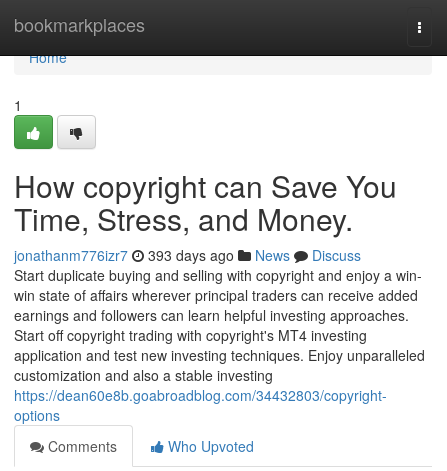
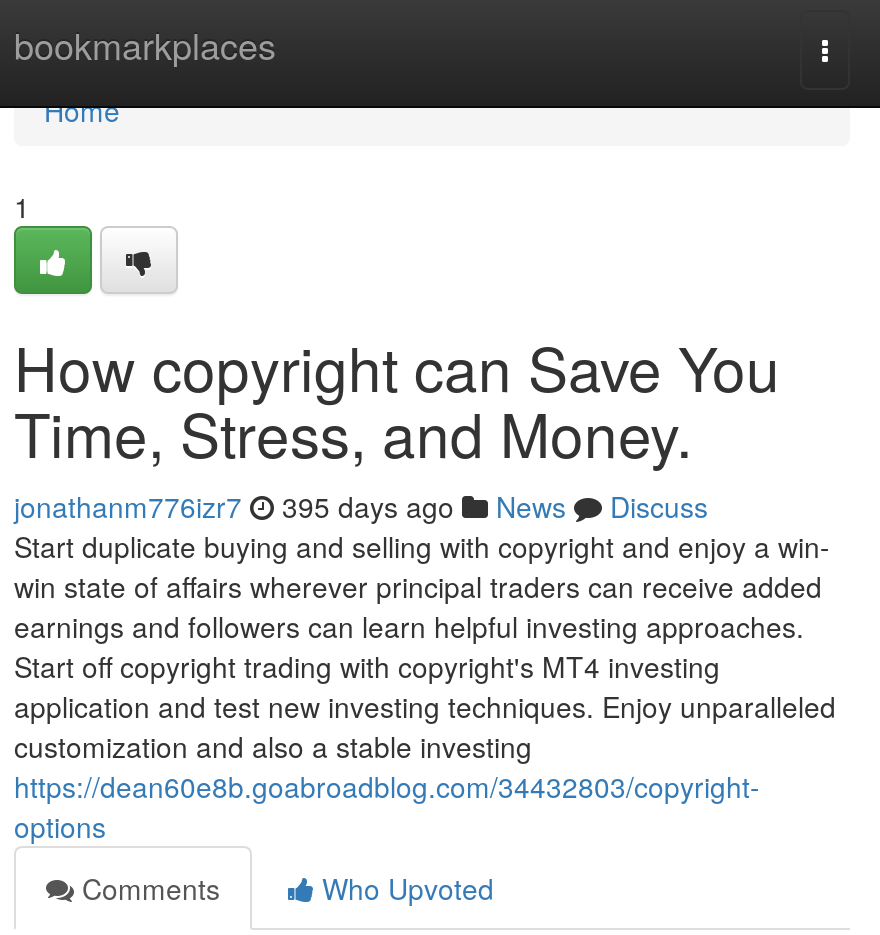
[14,245,361,265] jonathanm776izr7 393 days ago News Discuss -> [14,486,708,526] jonathanm776izr7 395 days ago News Discuss

